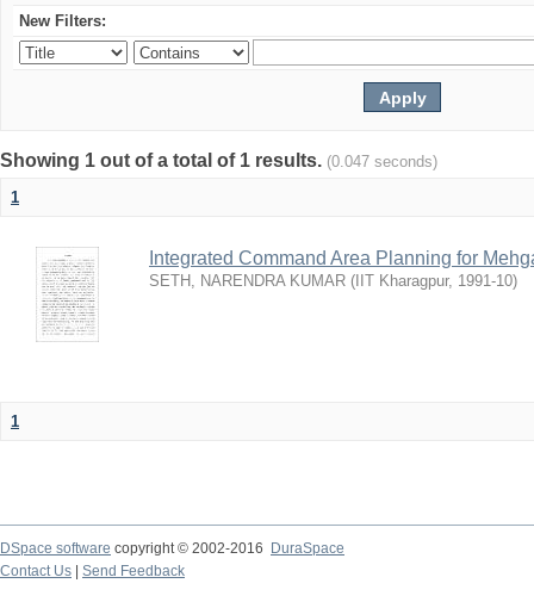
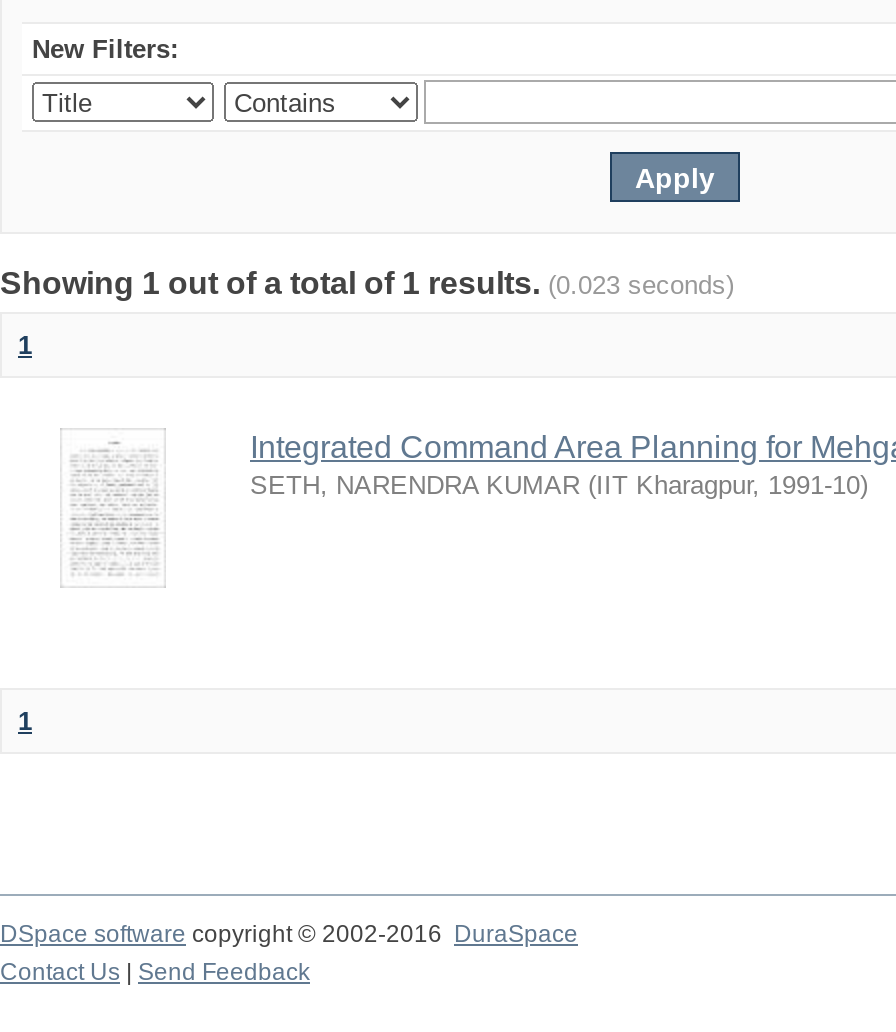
[0,150,437,170] Showing 1 out of a total of 1 results. (0.047 seconds) -> [0,266,734,300] Showing 1 out of a total of 1 results. (0.023 seconds)

